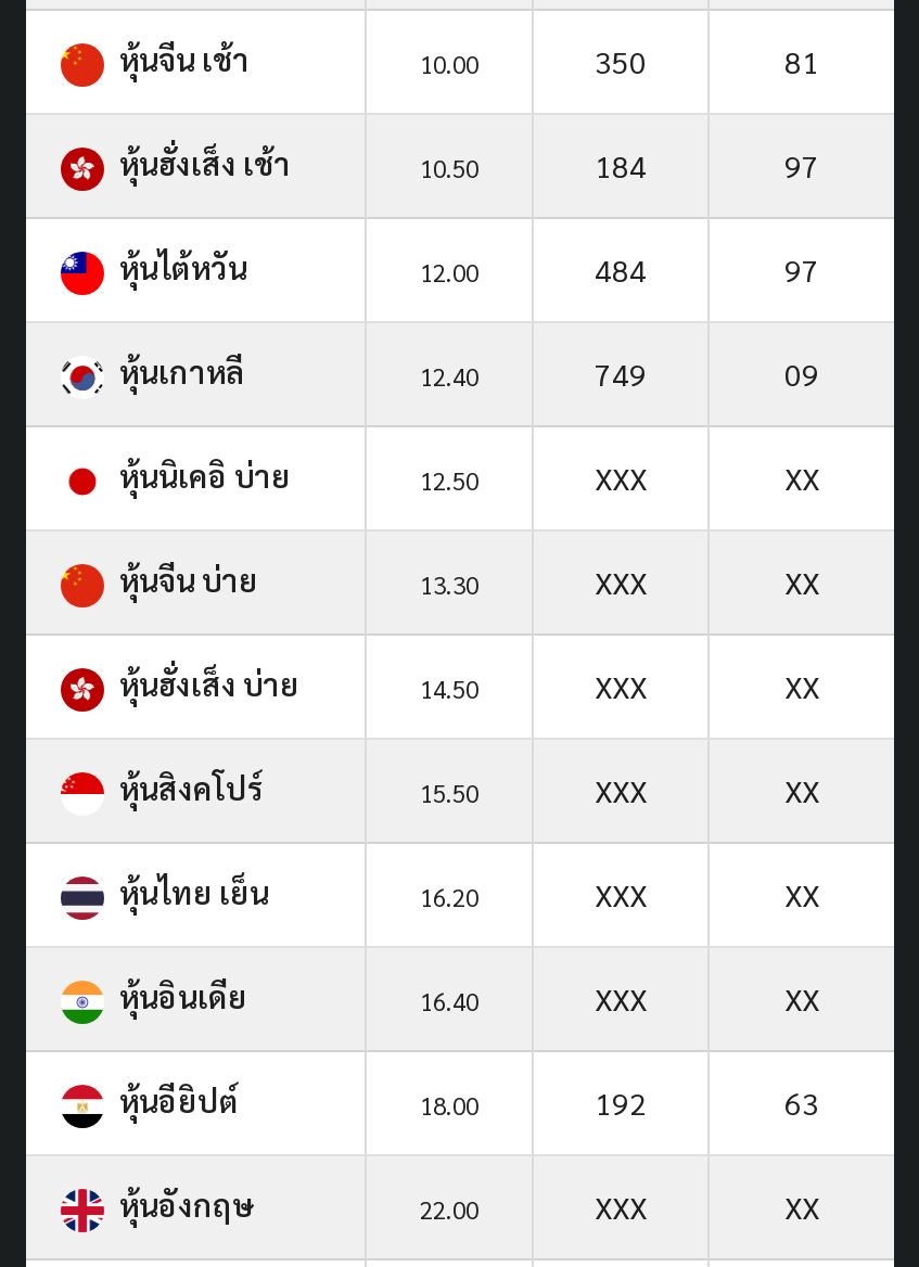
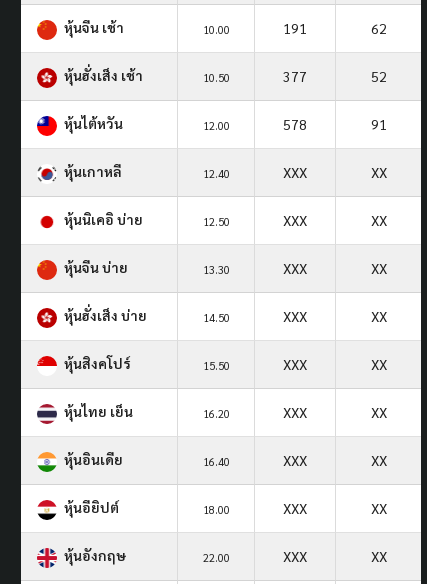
[595,41,647,80] 350 -> [283,19,307,37] 191
[784,41,819,80] 81 -> [370,19,386,37] 62
[595,145,647,184] 184 -> [283,67,307,85] 377
[784,145,819,184] 97 -> [370,67,386,85] 52
[595,249,647,288] 484 -> [283,115,307,133] 578
[784,249,819,288] 97 -> [370,115,386,133] 91
[595,353,819,392] 749 | 09 -> [283,163,386,181] XXX | XX
[595,1082,819,1121] 192 | 63 -> [283,499,386,517] XXX | XX

